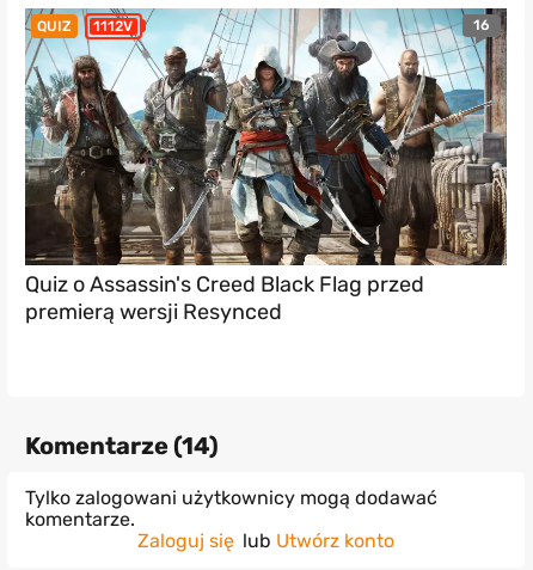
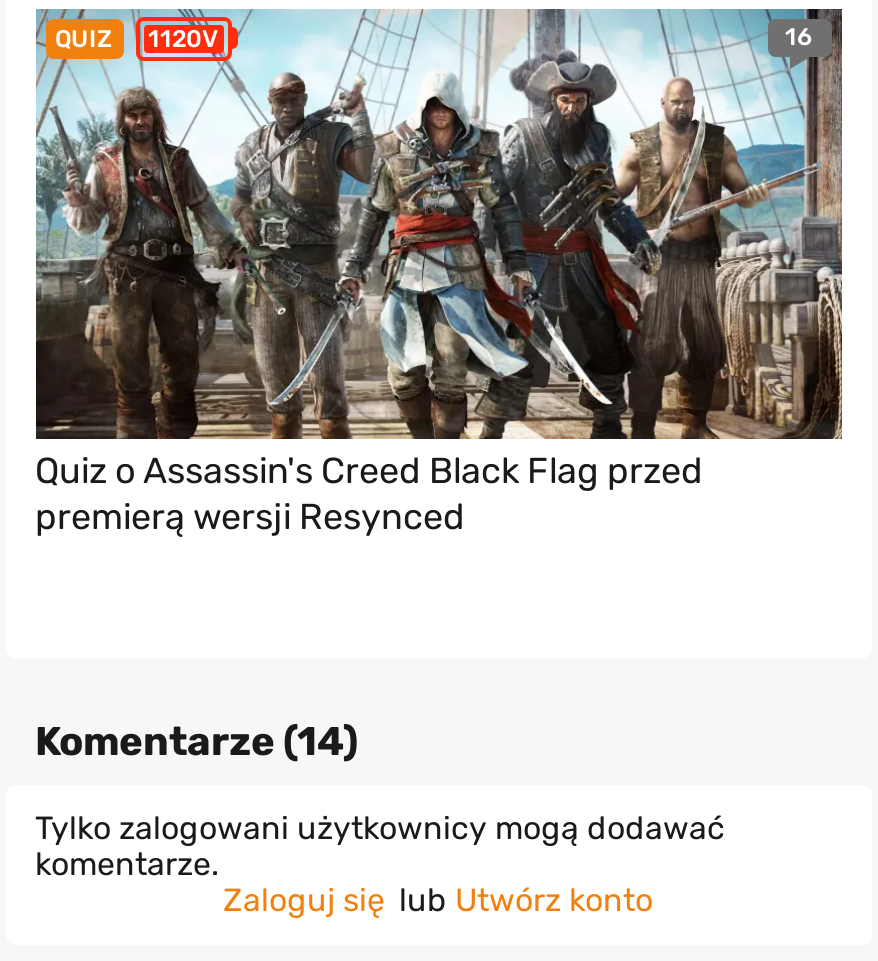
[36,17,133,34] QUIZ 1112V -> [55,24,218,52] QUIZ 1120V

